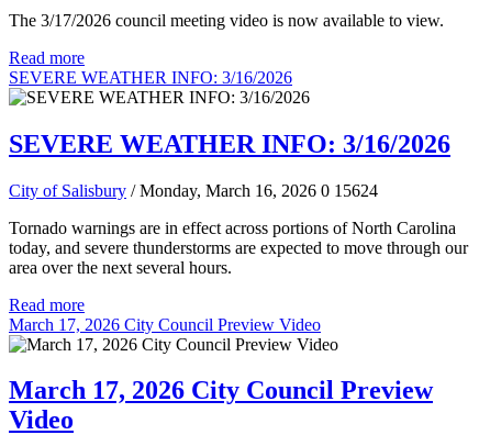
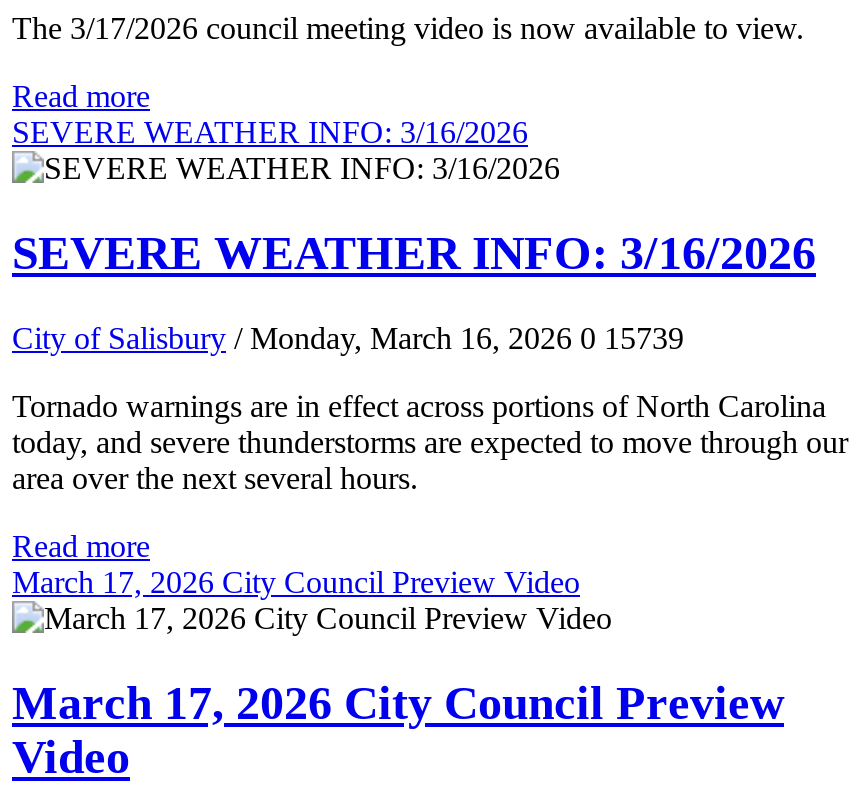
[9,181,378,199] City of Salisbury / Monday, March 16, 2026 0 15624 -> [12,321,684,355] City of Salisbury / Monday, March 16, 2026 0 15739

